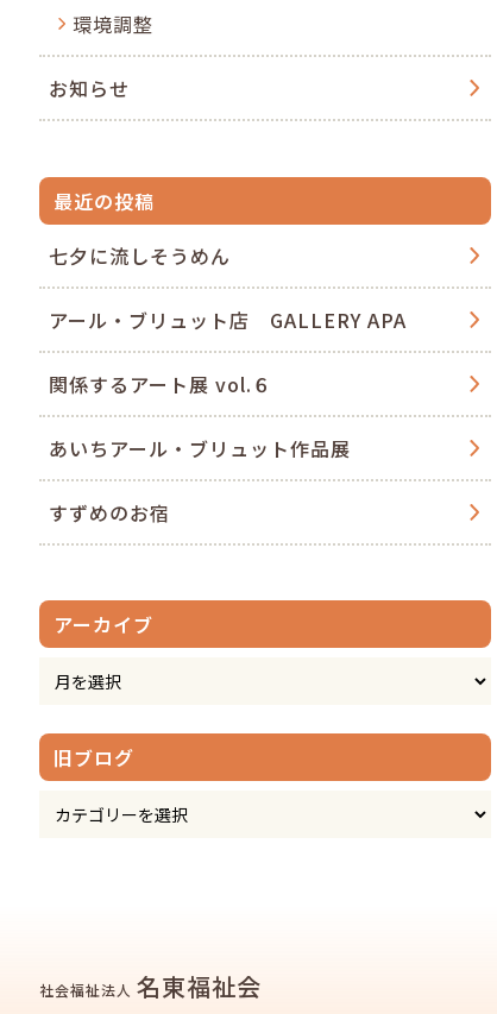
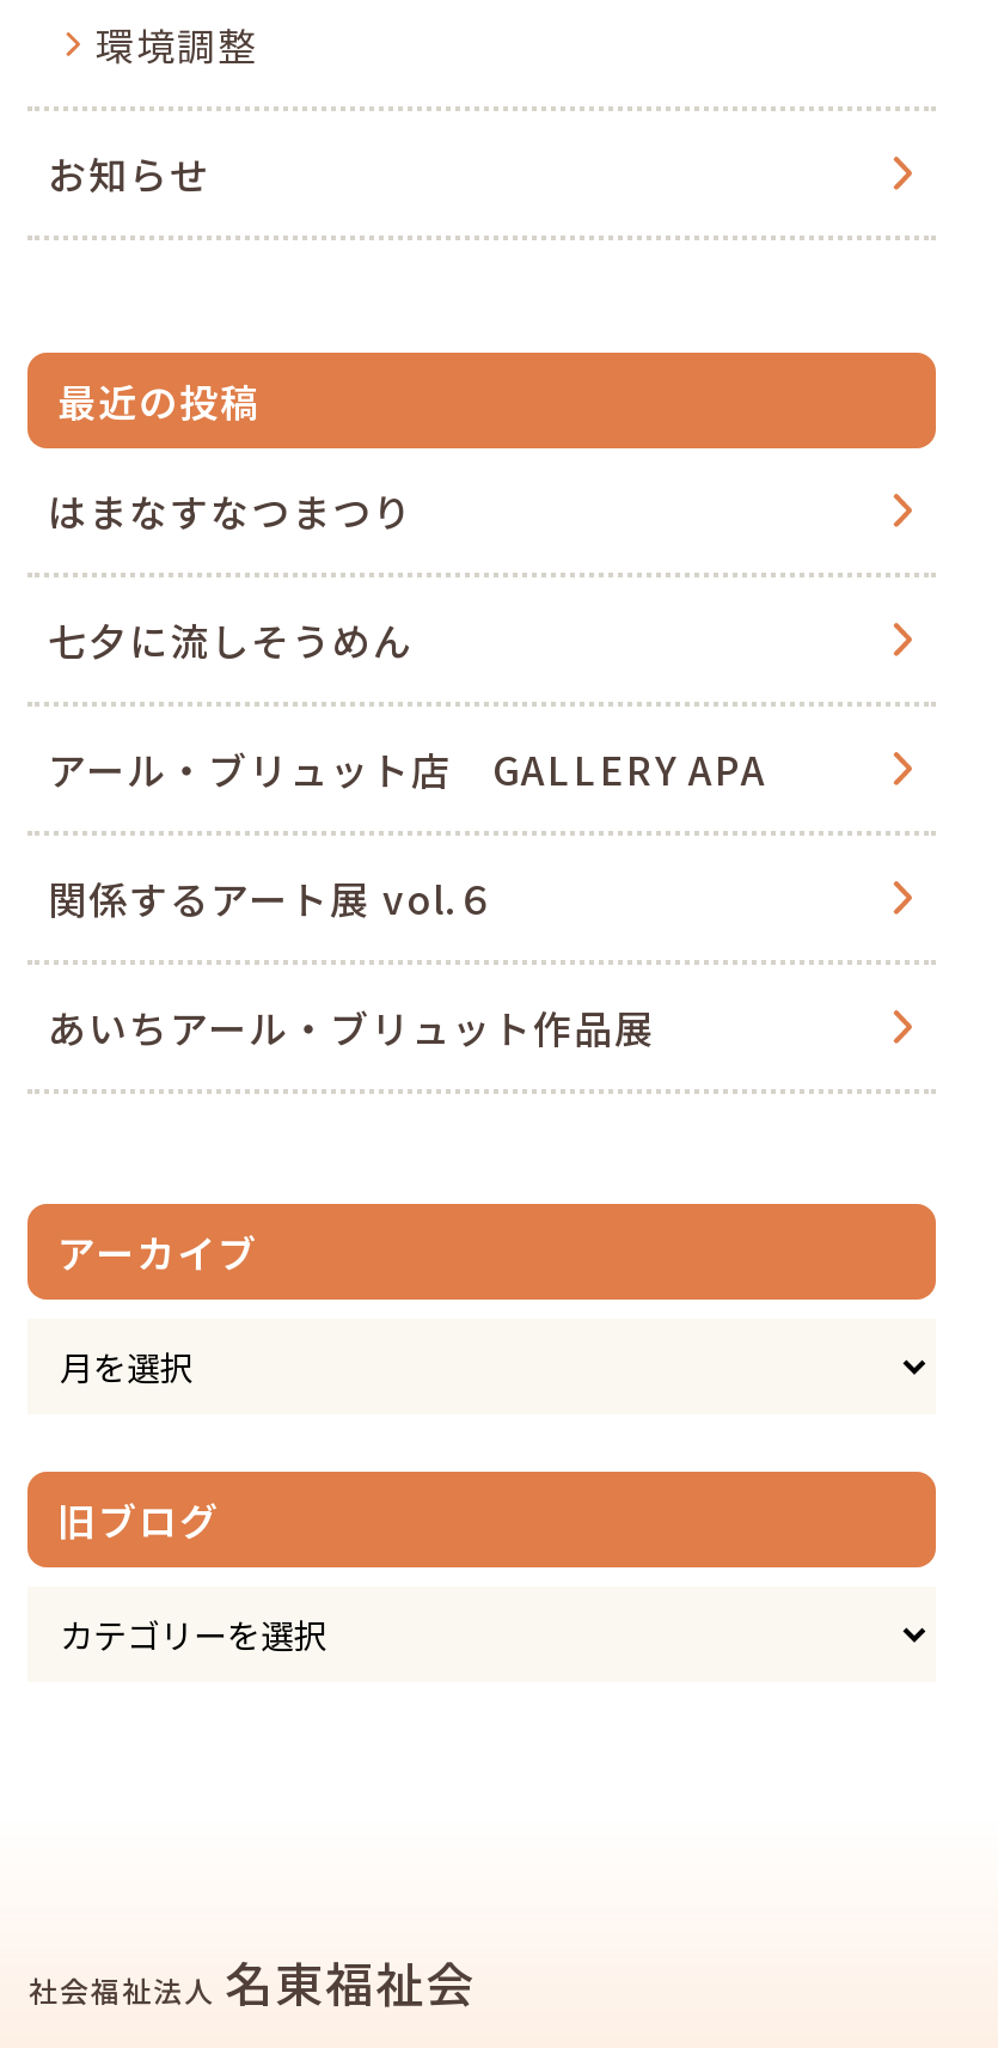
none -> [48,481,413,538] はまなすなつまつり
moved [49,241,407,462] -> [48,610,767,1055]: 七夕に流しそうめん | アール・ブリュット店 GALLERY APA | 関係するアート展 vol.６ | あいちアール・ブリュット作品展
[49,498,171,526] すずめのお宿 -> none

